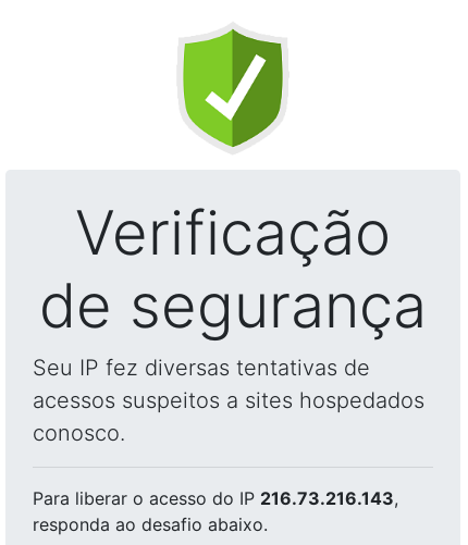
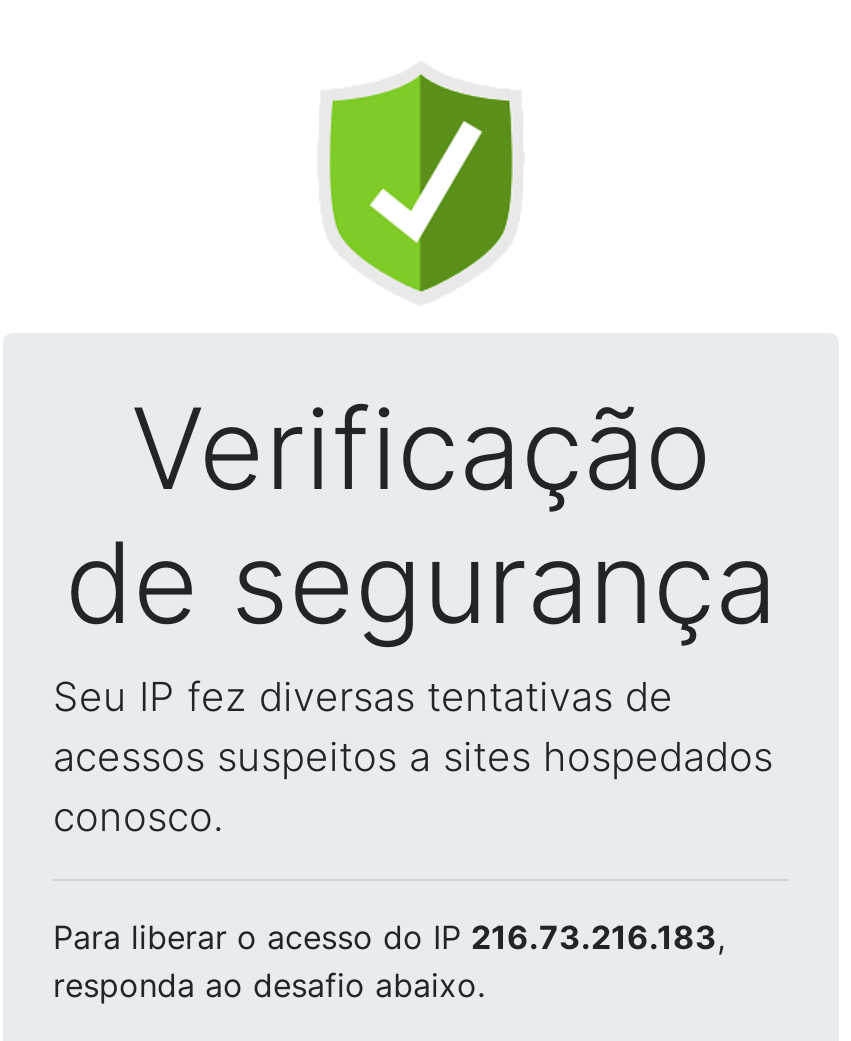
[33,487,398,509] Para liberar o acesso do IP 216.73.216.143, -> [53,917,725,957] Para liberar o acesso do IP 216.73.216.183,

